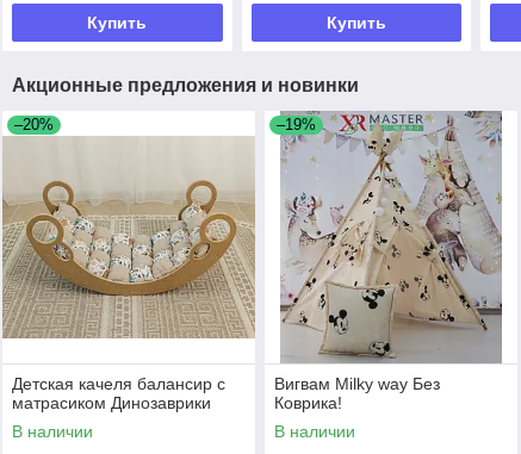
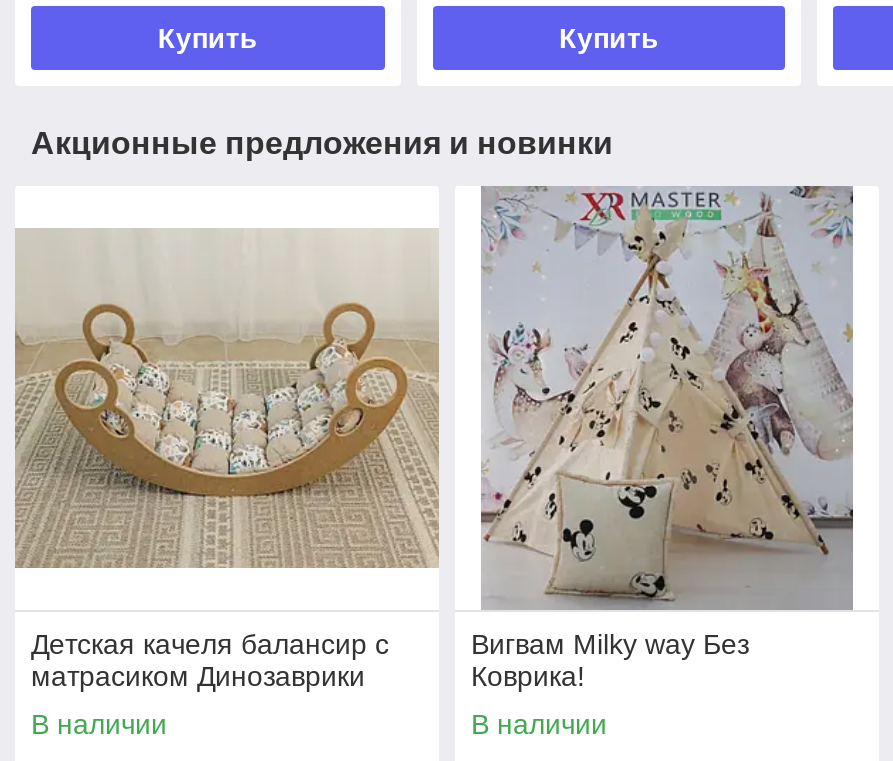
[14,115,54,133] –20% -> none
[277,115,316,133] –19% -> none

